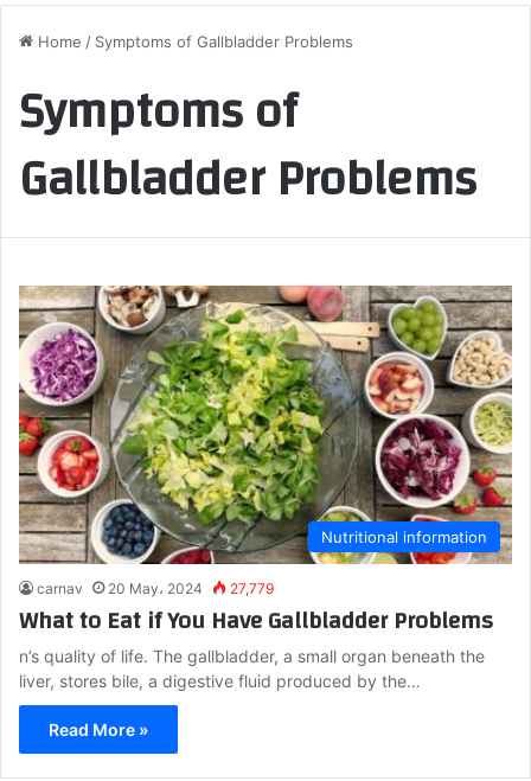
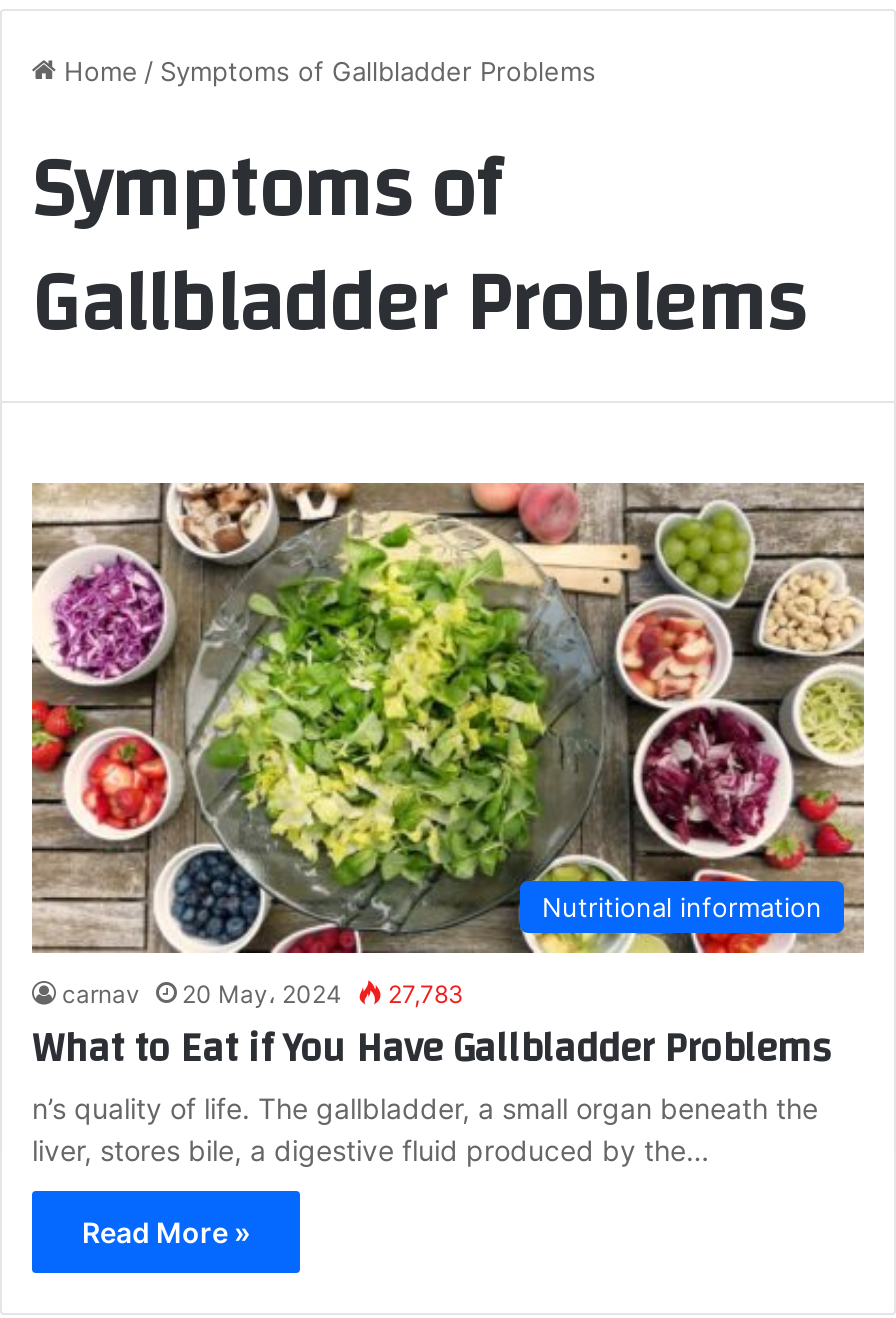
[37,579,274,597] carnav 20 May، 2024 27,779 -> [62,978,464,1008] carnav 20 May، 2024 27,783

